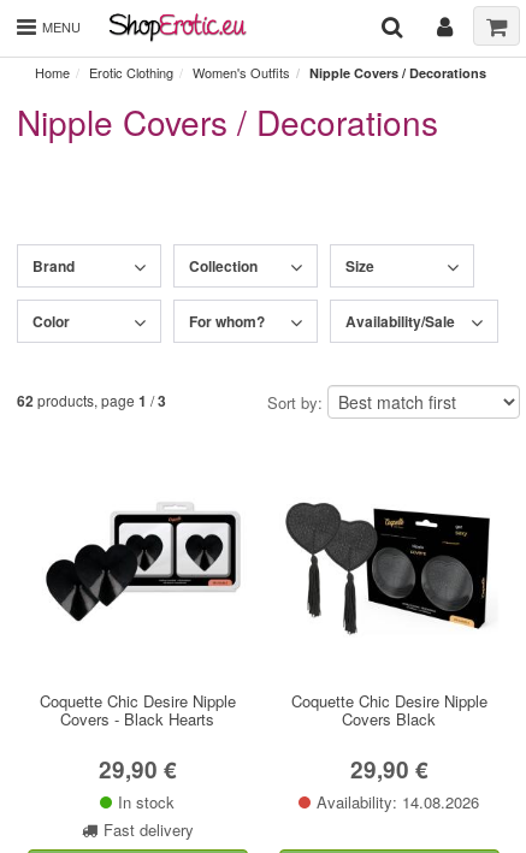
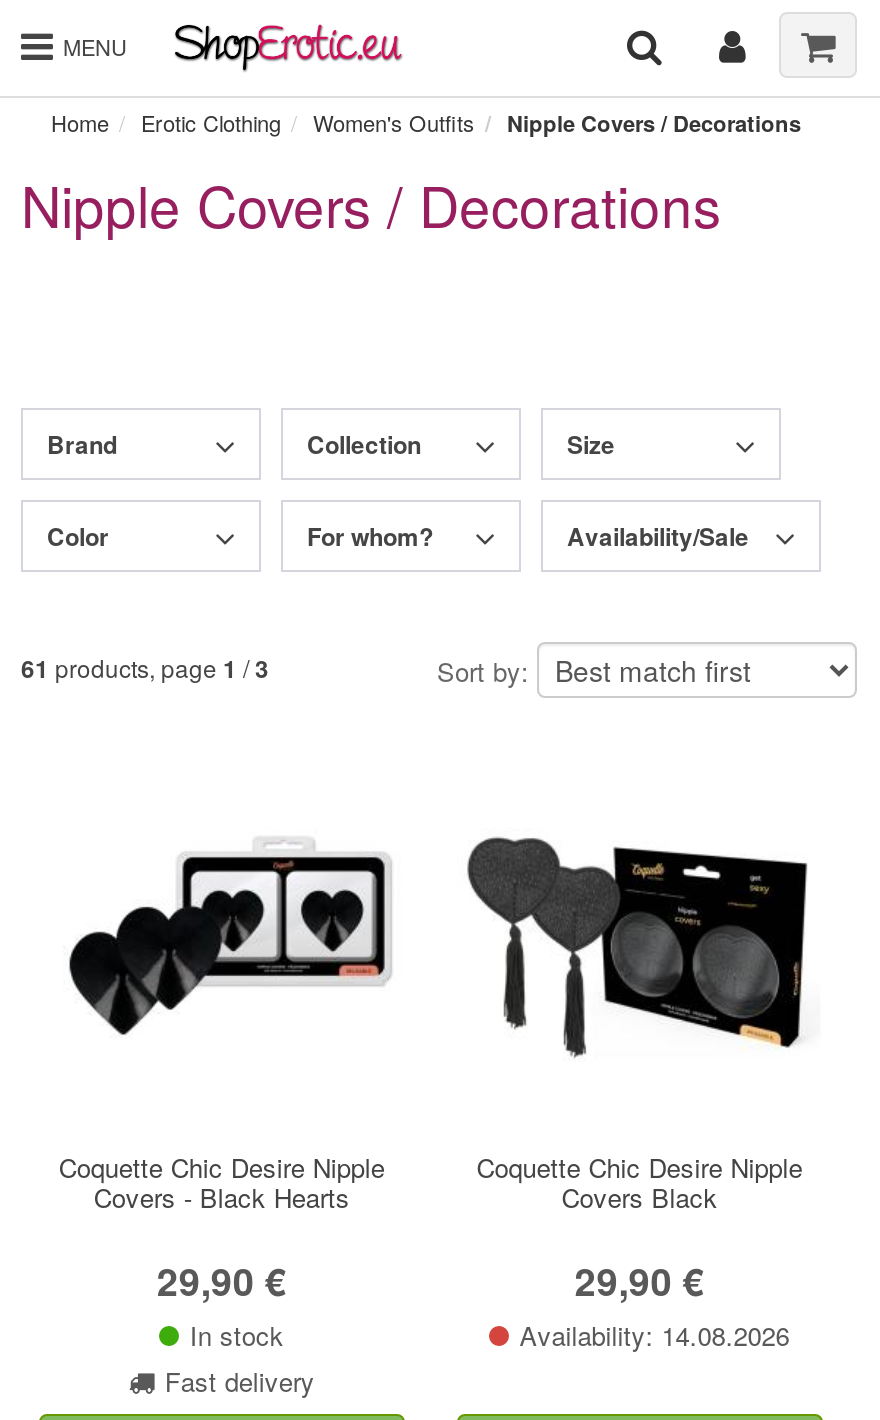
[17,390,166,411] 62 products, page 1 /3 -> [21,650,269,686] 61 products, page 1 /3

